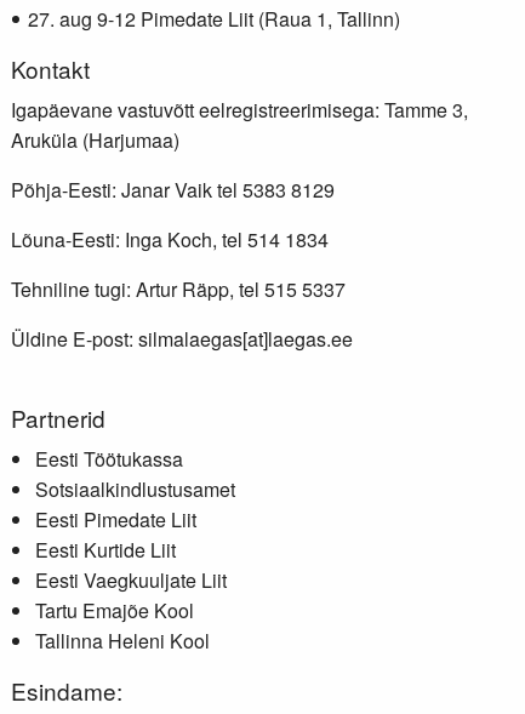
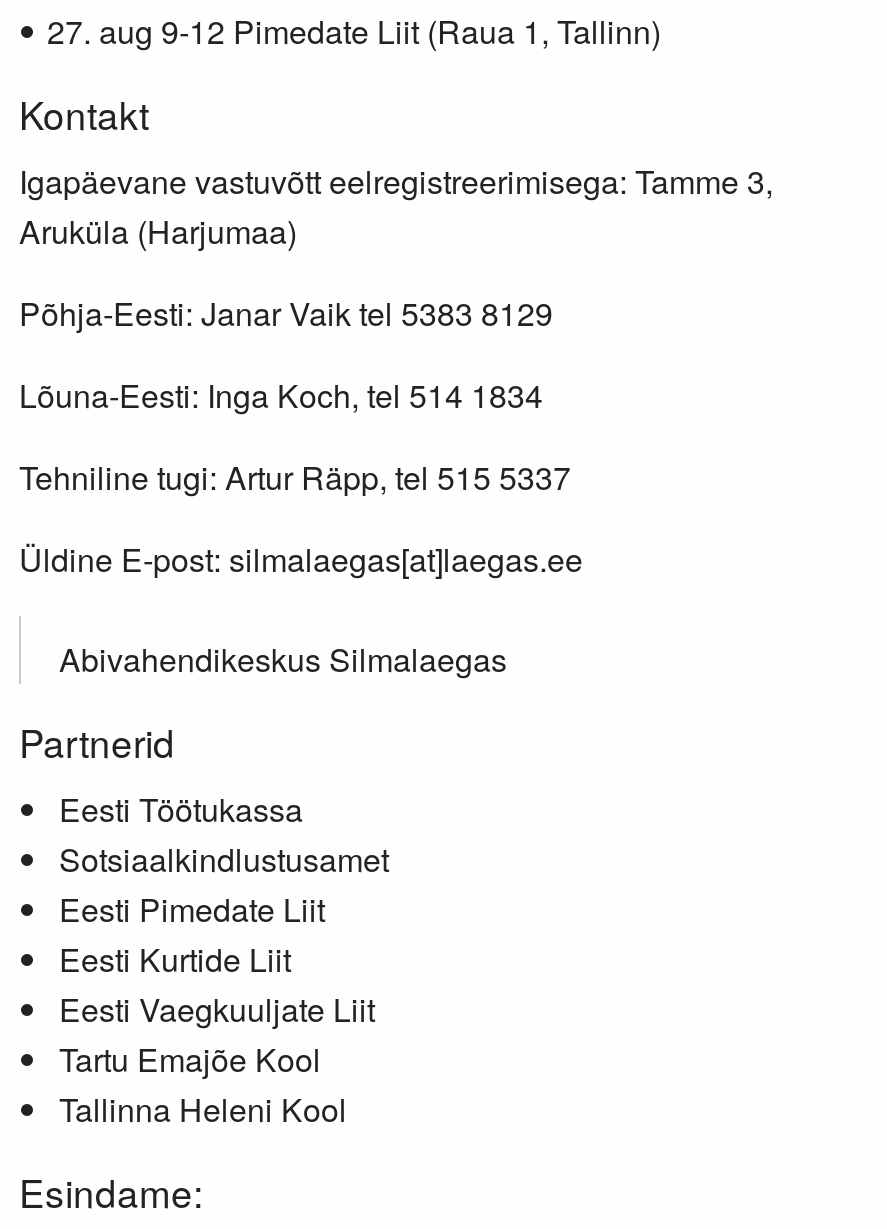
none -> [59,637,507,683] Abivahendikeskus Silmalaegas

